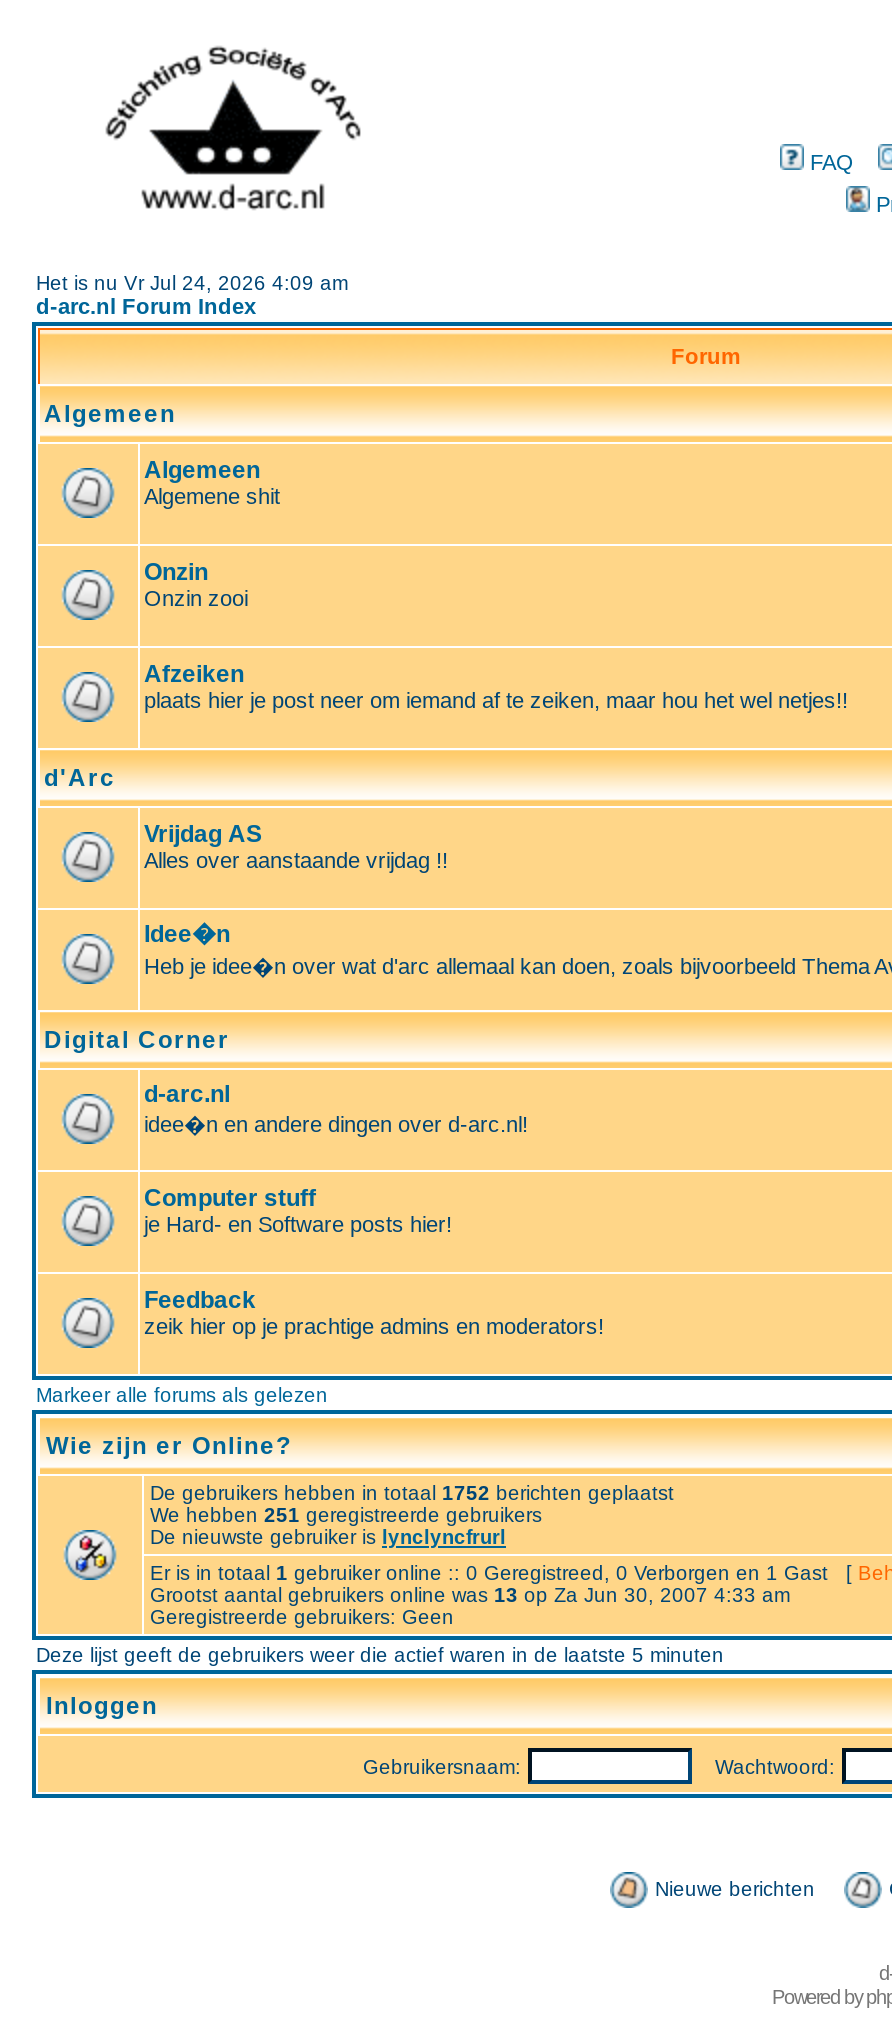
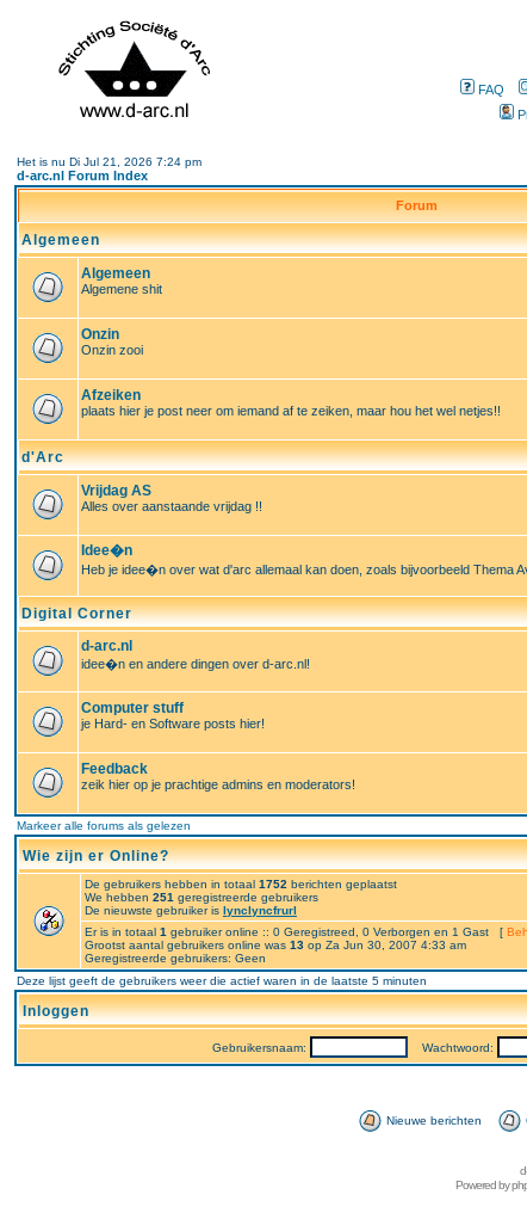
[36,272,348,294] Het is nu Vr Jul 24, 2026 4:09 am -> [17,155,201,168] Het is nu Di Jul 21, 2026 7:24 pm

